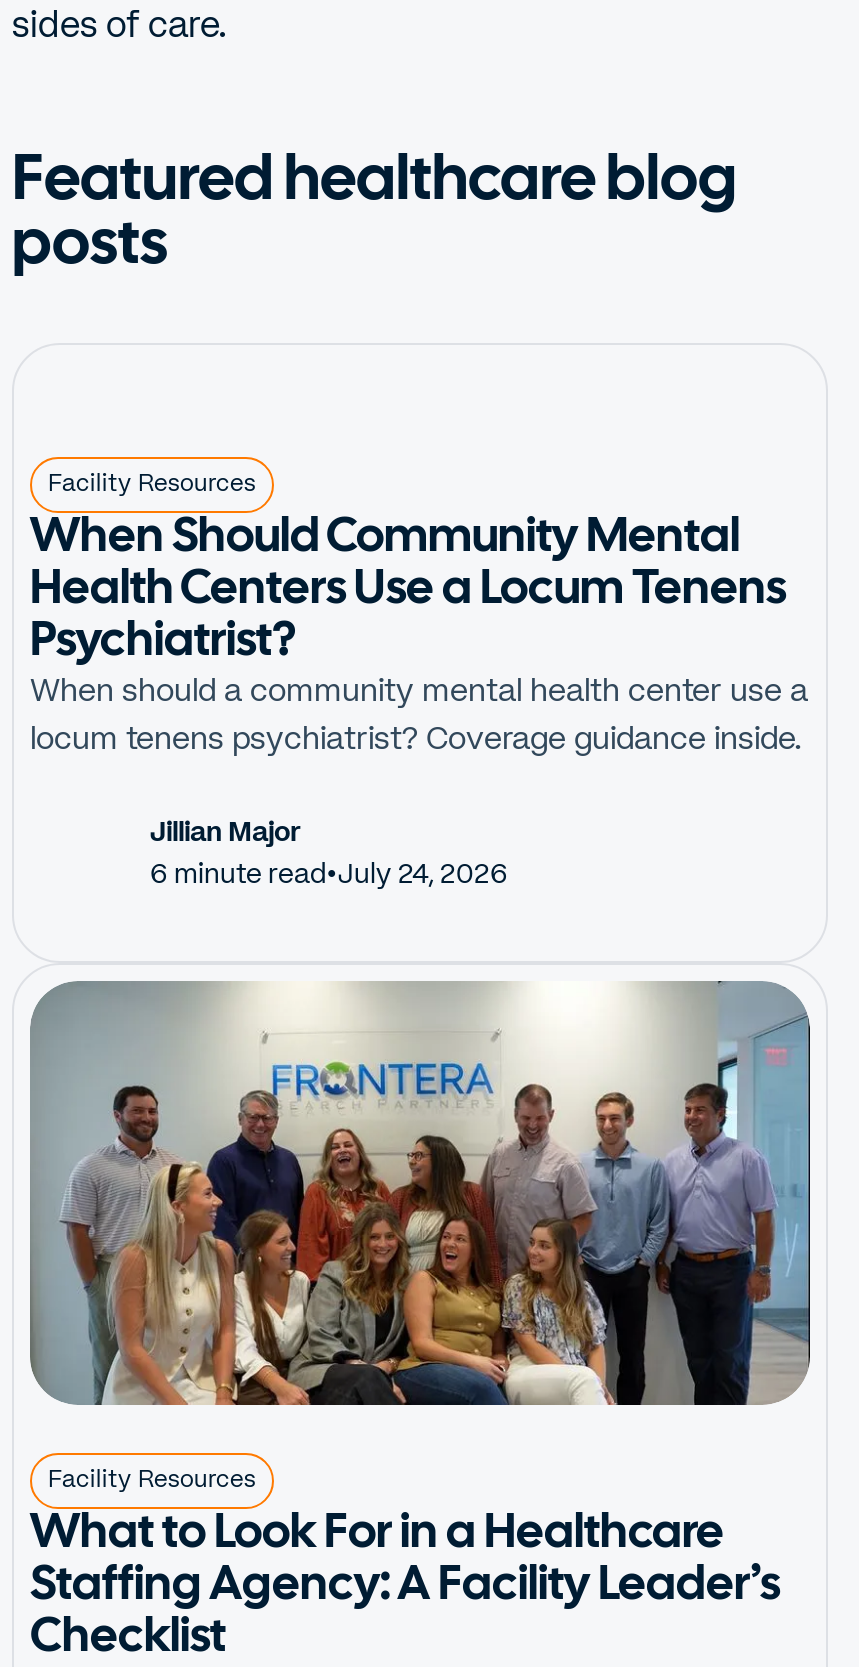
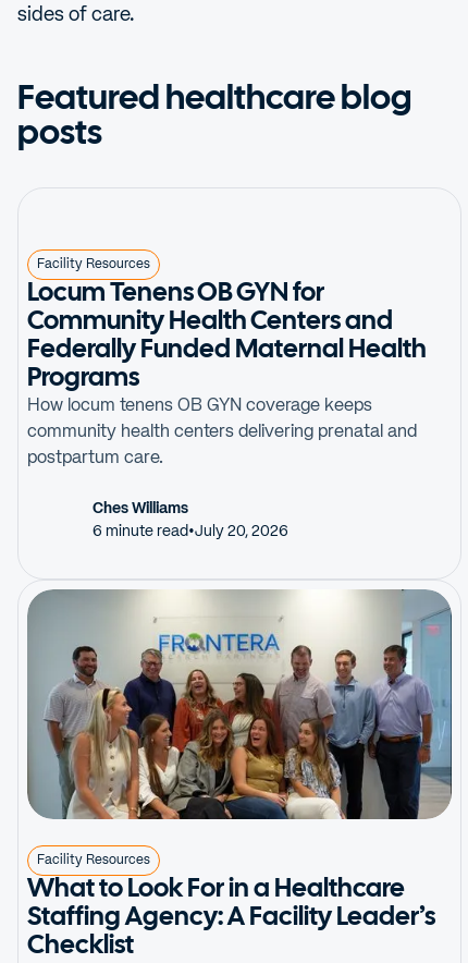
[30,515,808,889] When Should Community Mental | Health Centers Use a Locum Tenens | Psychiatrist? | When should a community mental health center use a | locum tenens psychiatrist? Coverage guidance inside. | Jillian Major | 6 minute read•July 24, 2026 -> [27,281,427,539] Locum Tenens OB GYN for | Community Health Centers and | Federally Funded Maternal Health | Programs | How locum tenens OB GYN coverage keeps | community health centers delivering prenatal and | postpartum care. | Ches Williams | 6 minute read•July 20, 2026

